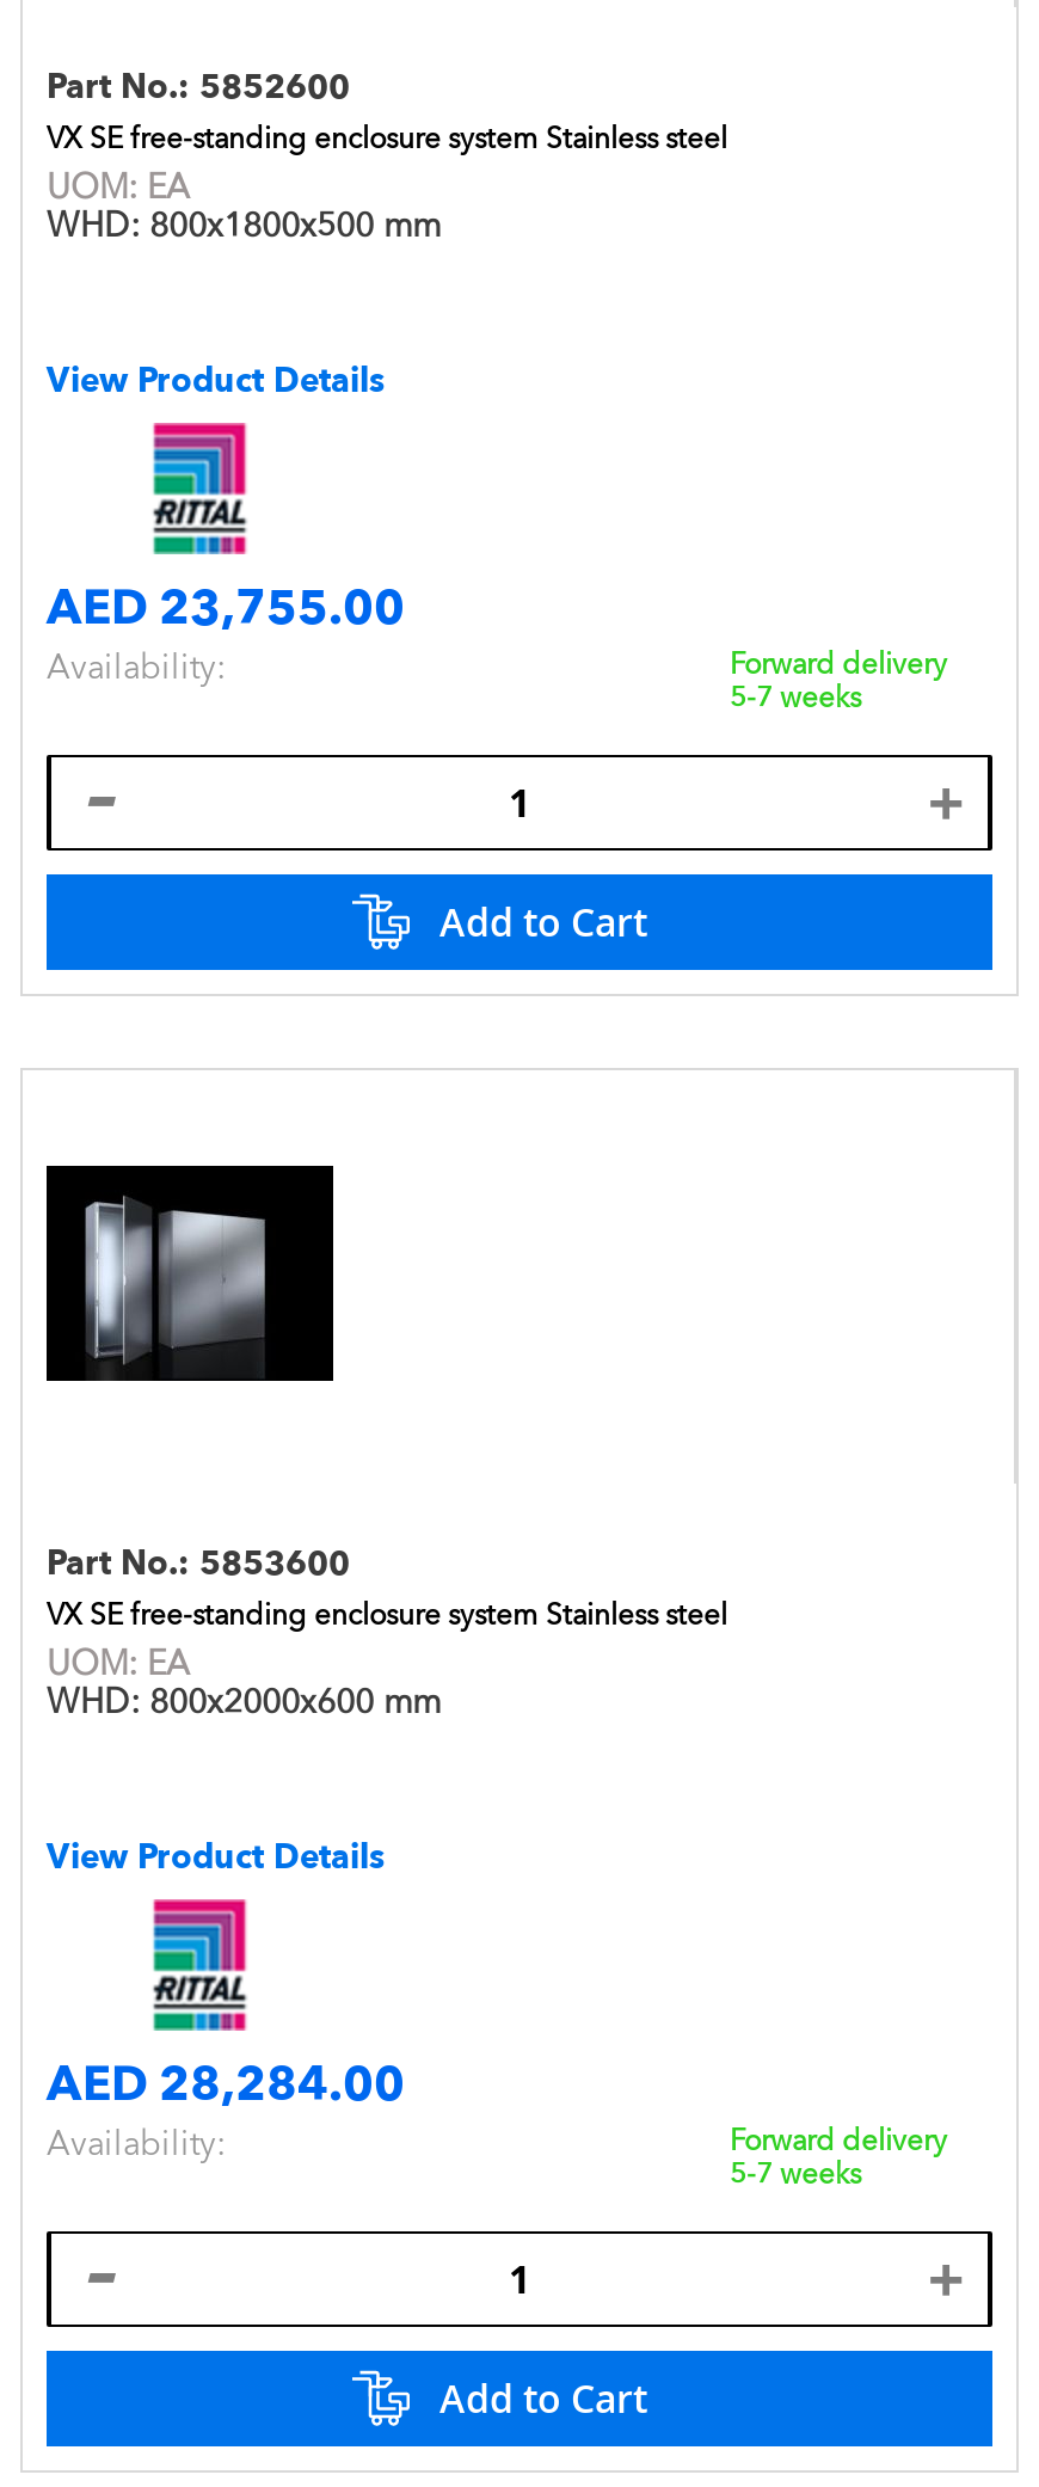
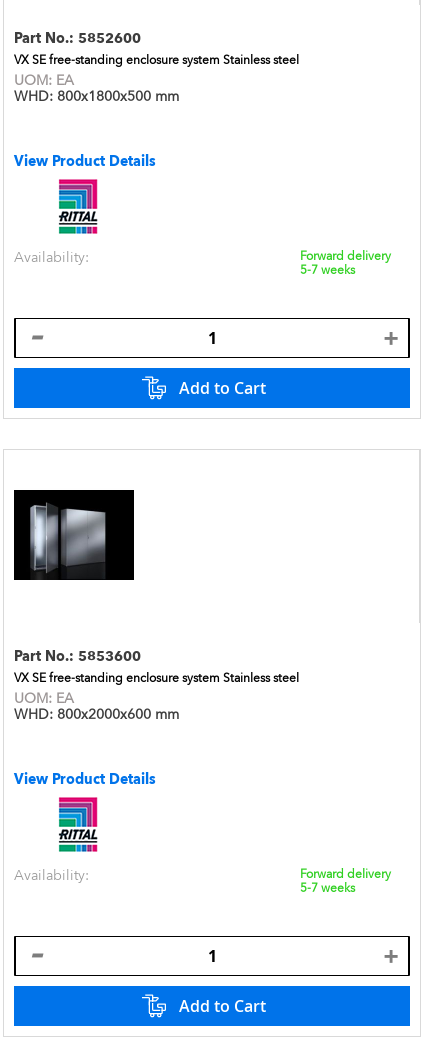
[47,578,405,635] AED 23,755.00 -> none
moved [47,647,947,714] -> [14,249,391,277]: Availability: | Forward delivery | 5-7 weeks
[47,2055,405,2112] AED 28,284.00 -> none
moved [47,2124,947,2191] -> [14,867,391,895]: Availability: | Forward delivery | 5-7 weeks

